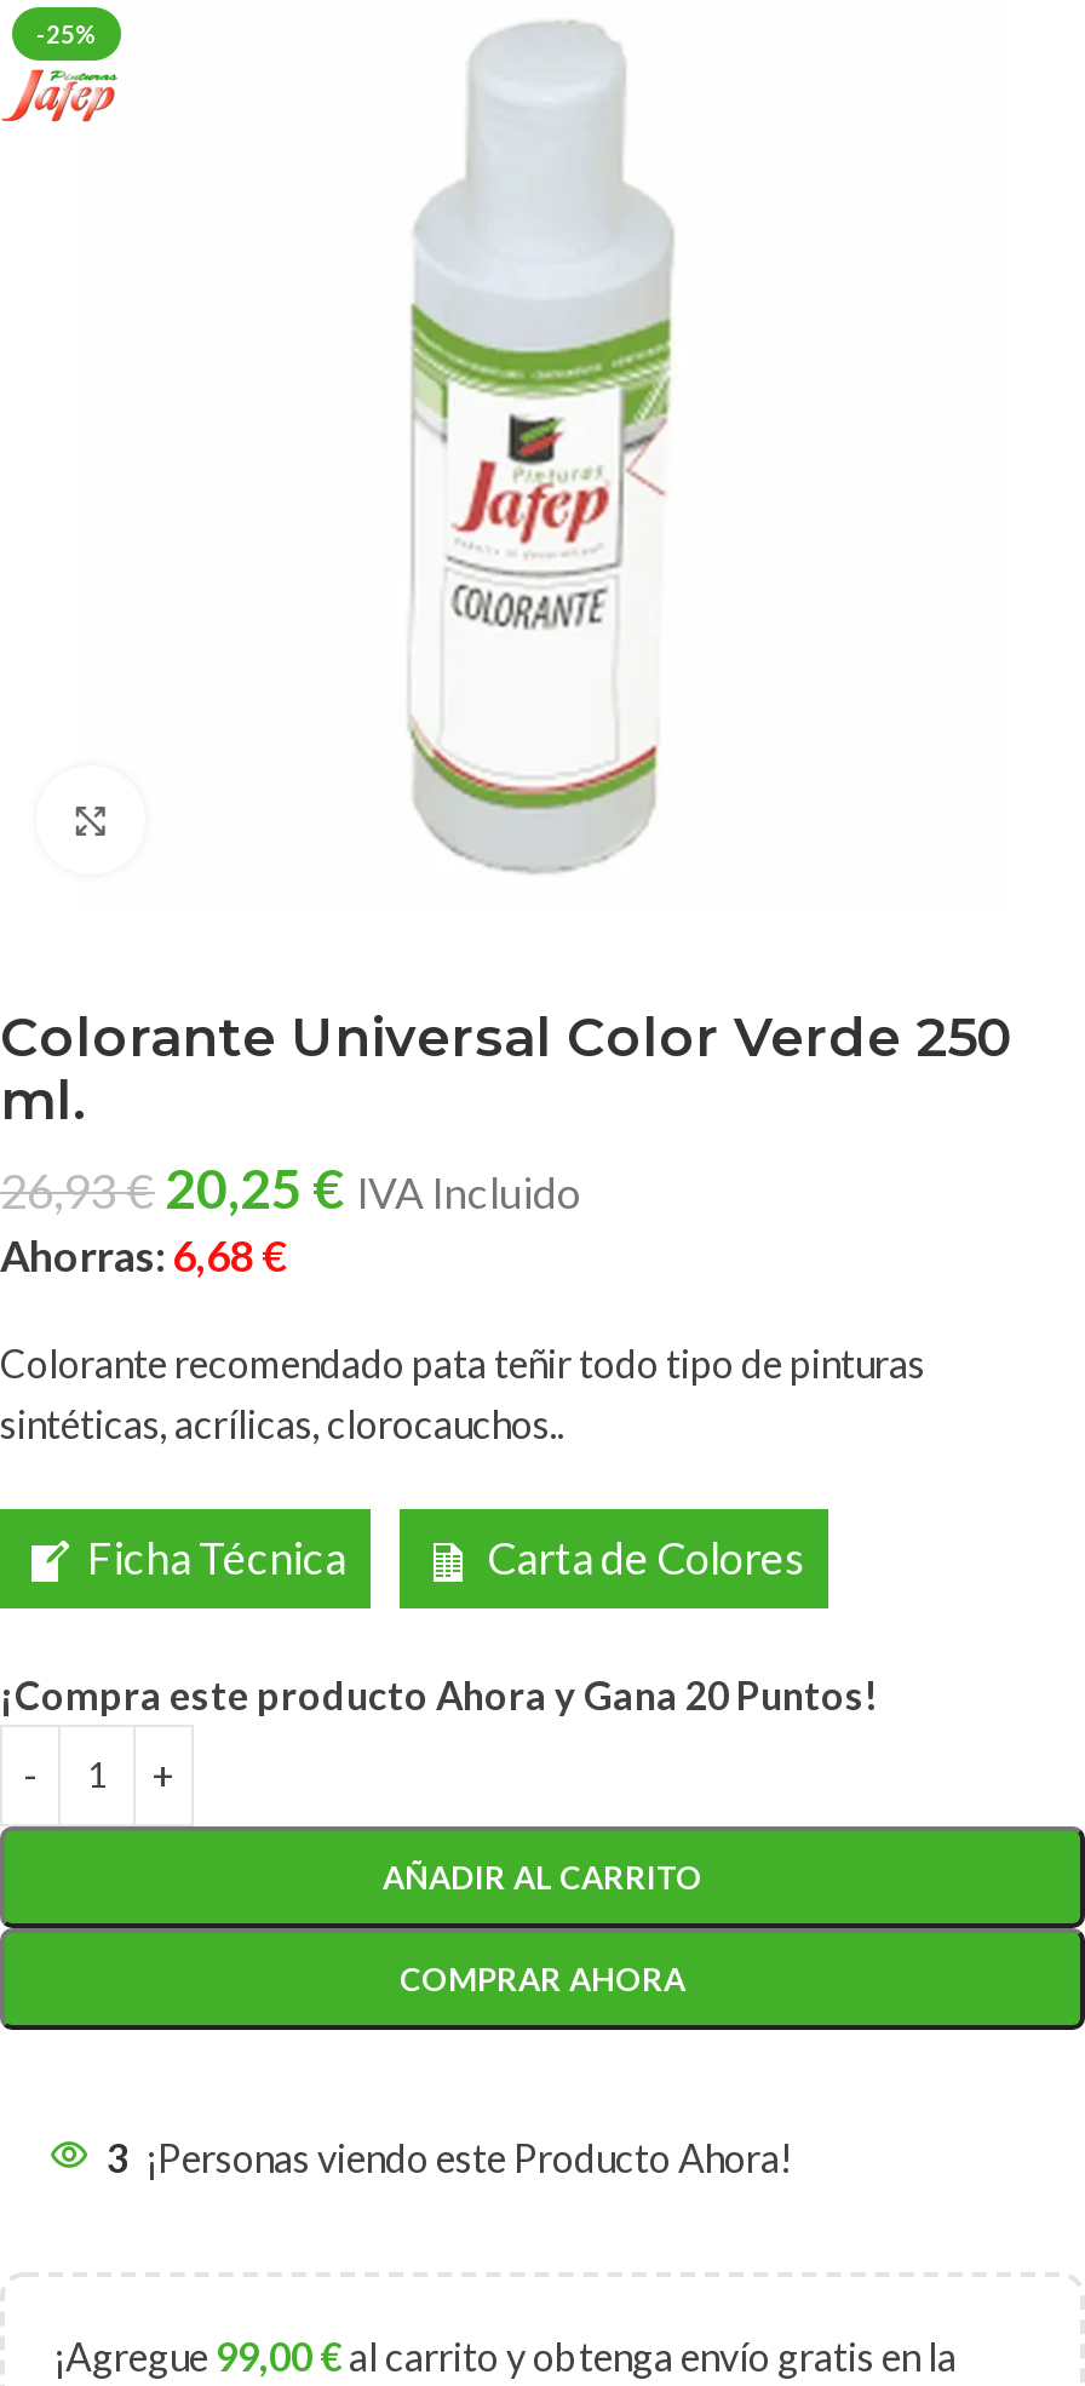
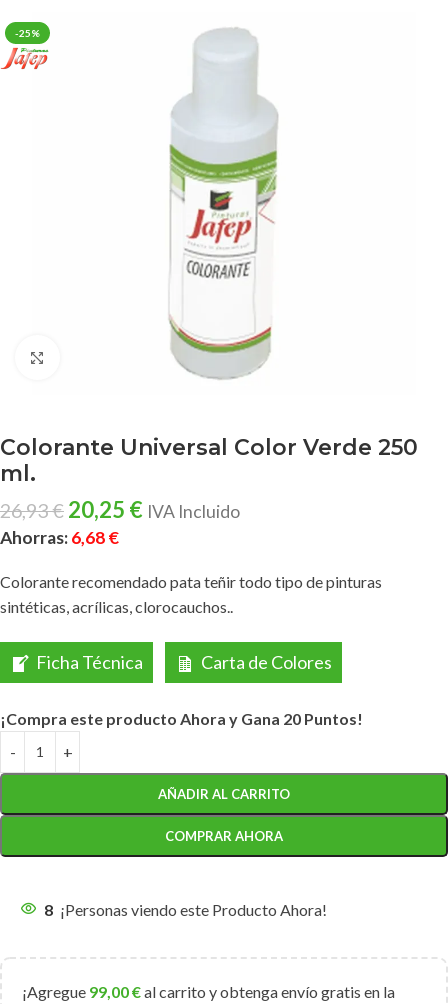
[107,2133,792,2179] 3 ¡Personas viendo este Producto Ahora! -> [44,900,327,919] 8 ¡Personas viendo este Producto Ahora!

